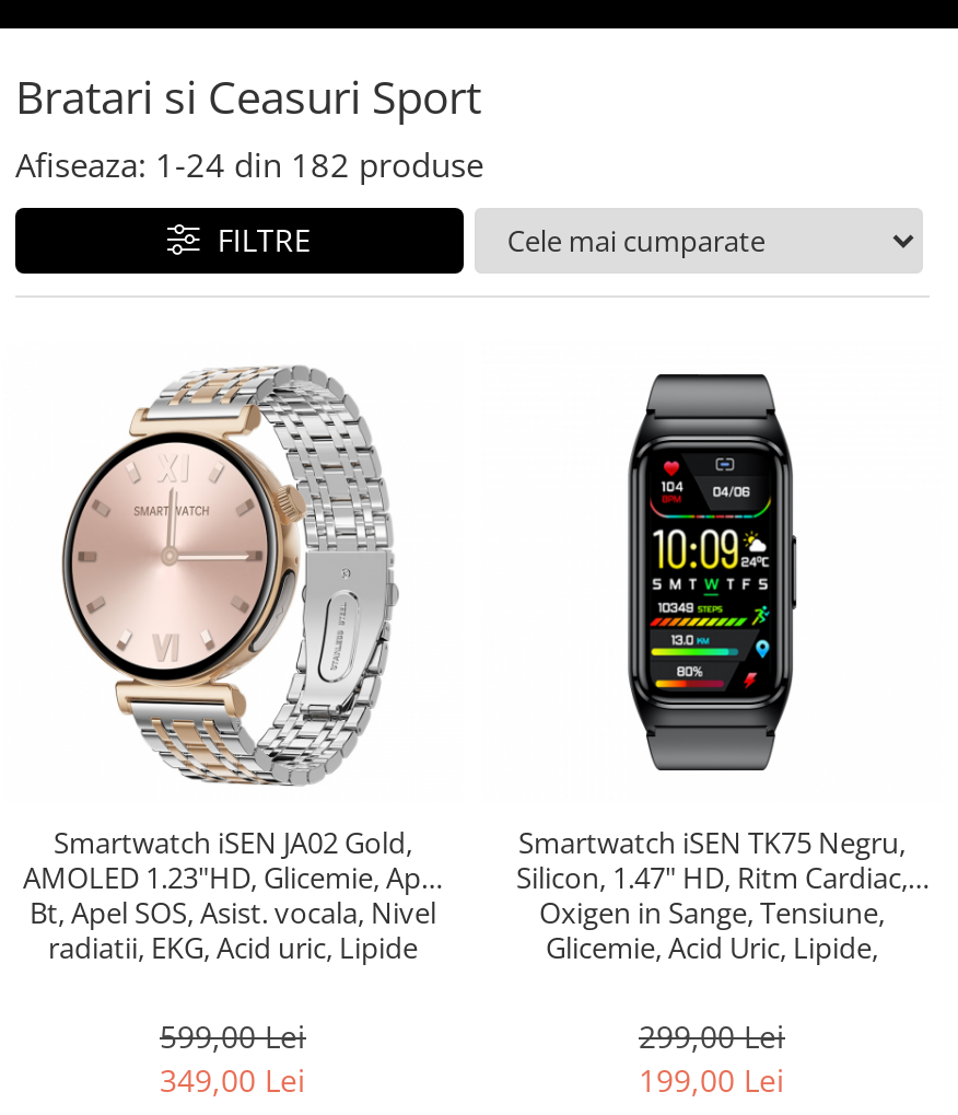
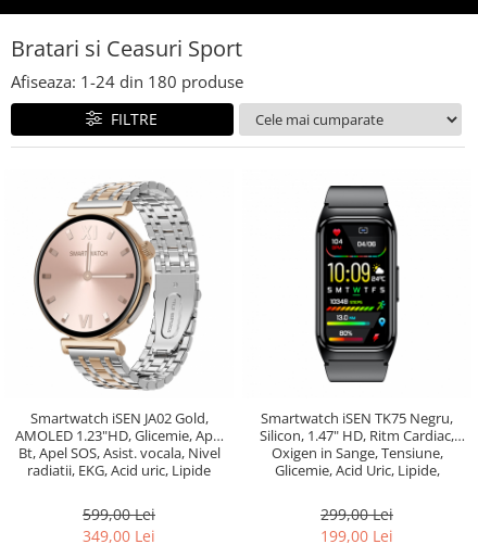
[15,142,483,186] Afiseaza: 1- 24 din 182 produse -> [11,71,243,92] Afiseaza: 1- 24 din 180 produse

